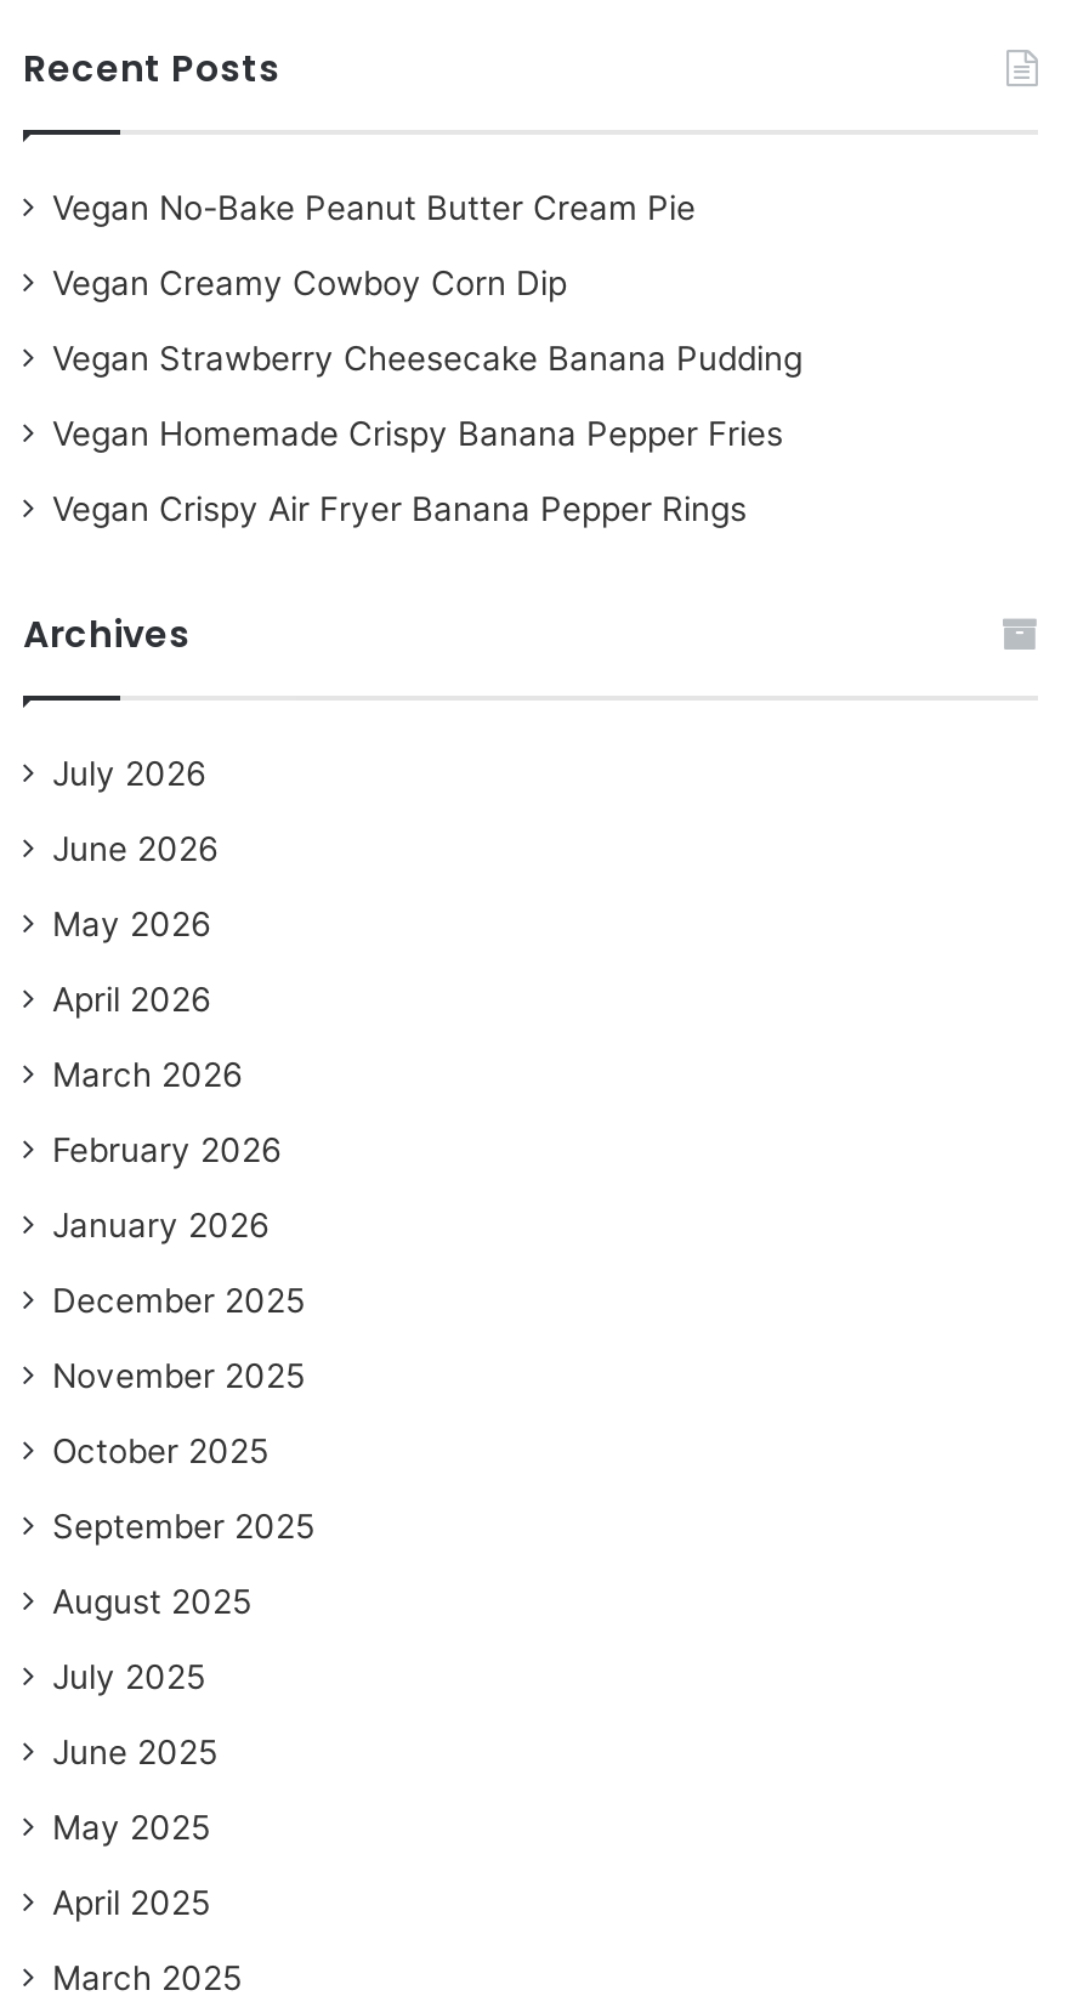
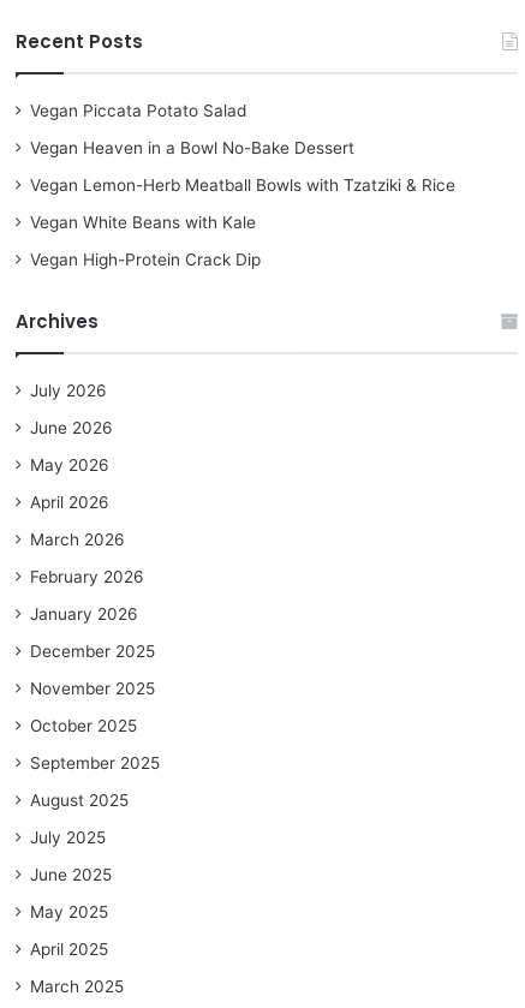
[52,187,696,226] Vegan No-Bake Peanut Butter Cream Pie -> [30,100,246,120] Vegan Piccata Potato Salad
[52,262,567,301] Vegan Creamy Cowboy Corn Dip -> [30,138,354,157] Vegan Heaven in a Bowl No-Bake Dessert
[52,338,802,377] Vegan Strawberry Cheesecake Banana Pudding -> [30,175,455,194] Vegan Lemon-Herb Meatball Bowls with Tzatziki & Rice
[52,413,783,452] Vegan Homemade Crispy Banana Pepper Fries -> [30,212,256,231] Vegan White Beans with Kale
[52,488,747,527] Vegan Crispy Air Fryer Banana Pepper Rings -> [30,249,261,269] Vegan High-Protein Crack Dip

